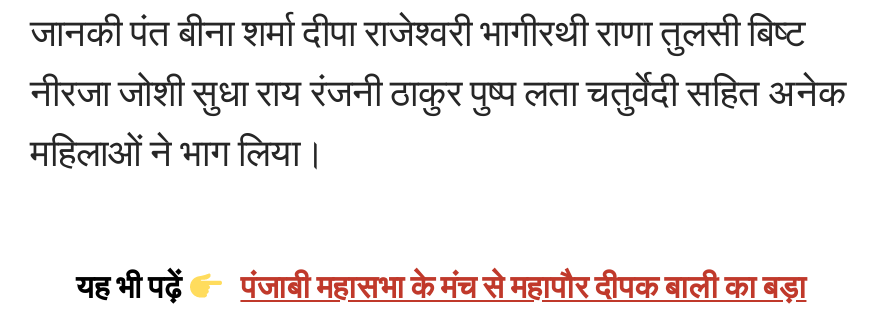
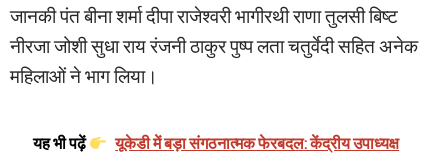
[240,272,806,304] पंजाबी महासभा के मंच से महापौर दीपक बाली का बड़ा -> [115,136,399,152] यूकेडी में बड़ा संगठनात्मक फेरबदल: केंद्रीय उपाध्यक्ष

